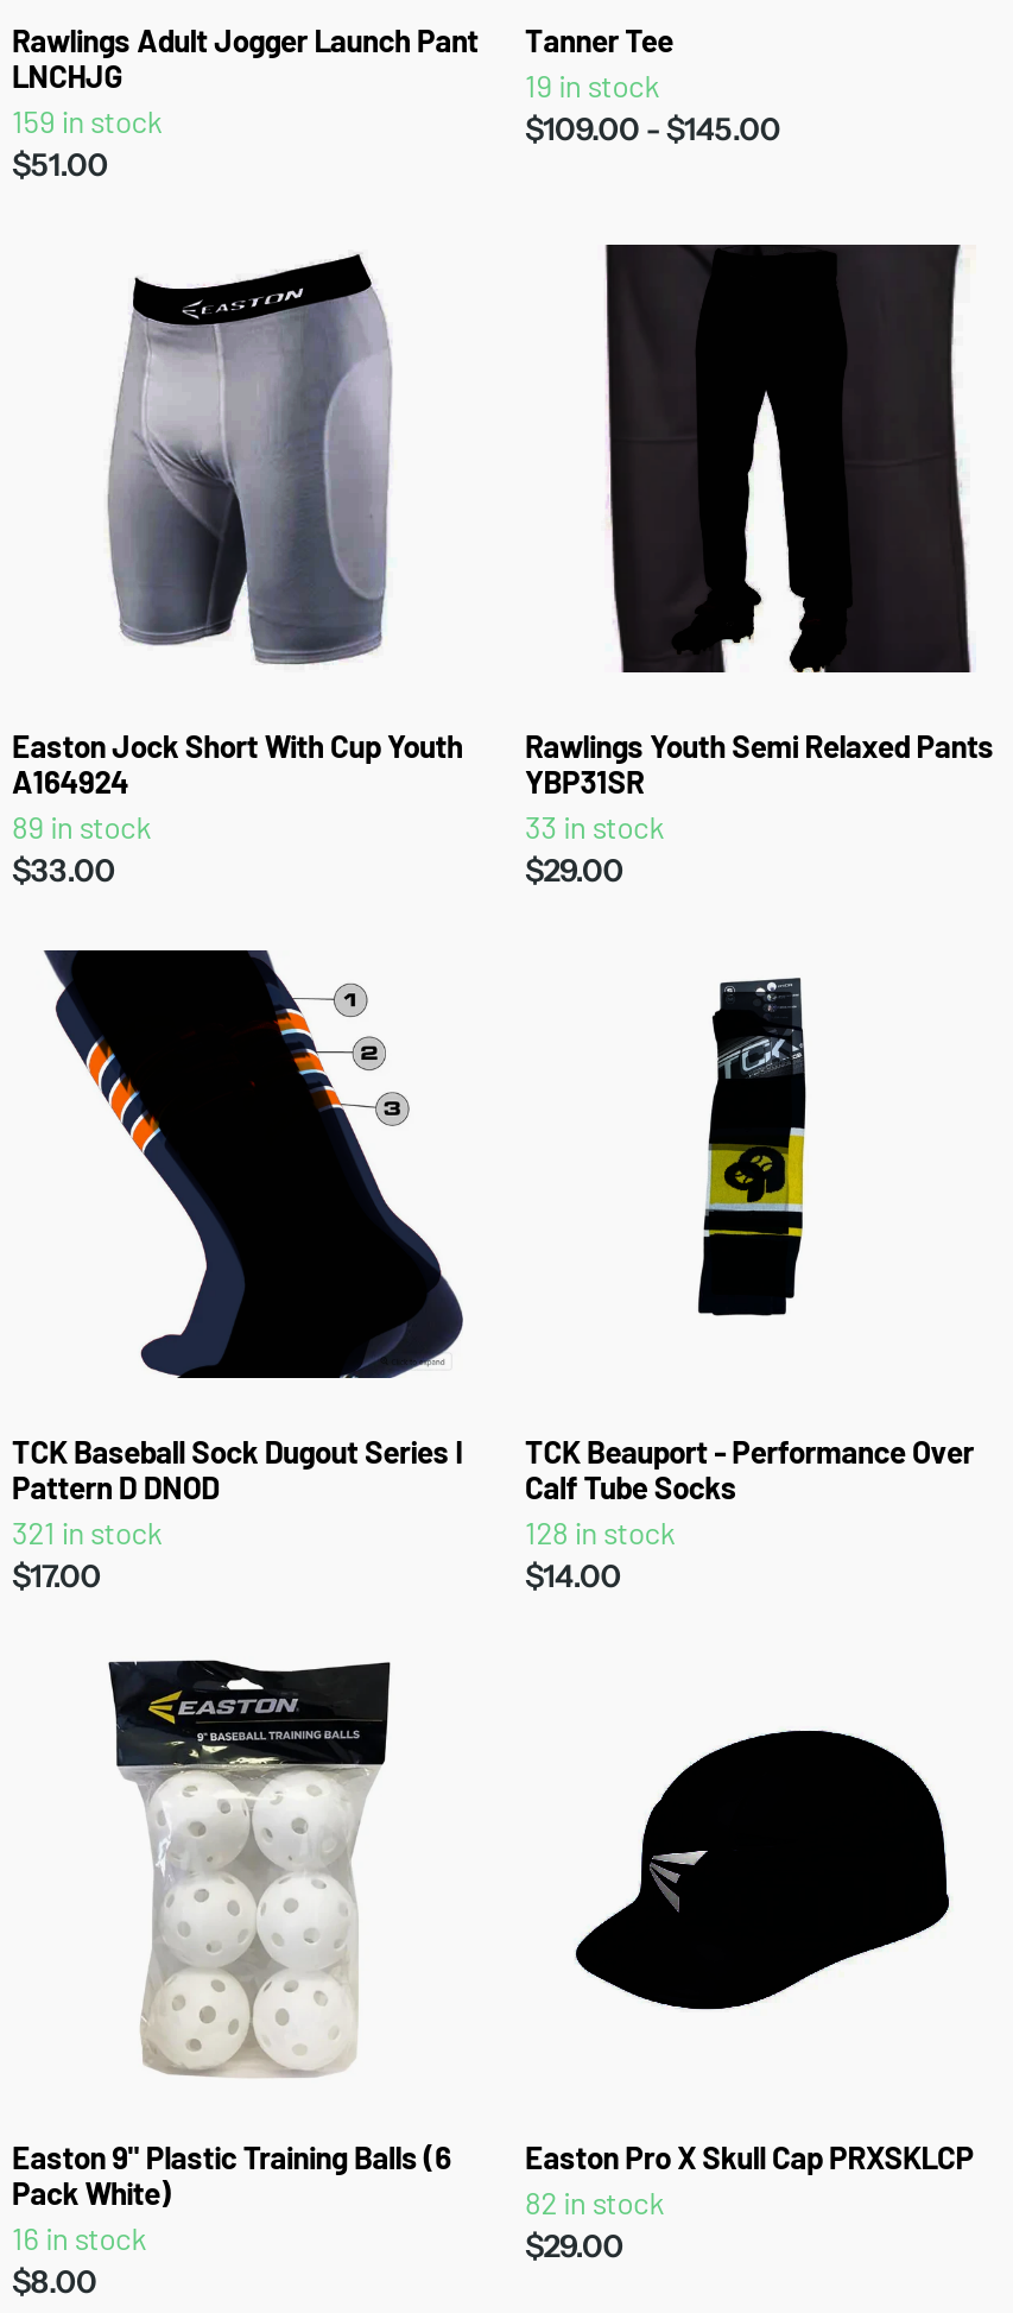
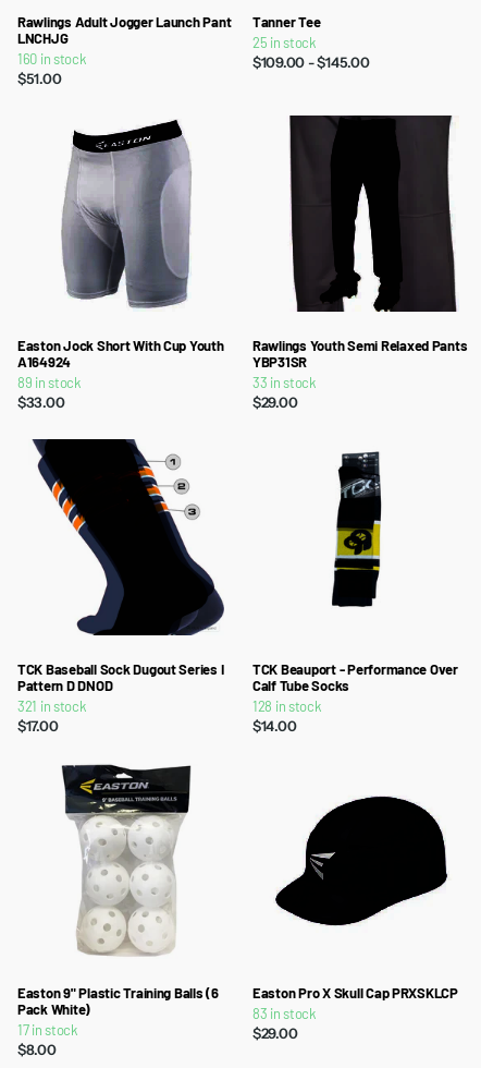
[525,67,660,105] 19 in stock -> [252,34,317,51] 25 in stock
[12,103,163,141] 159 in stock -> [17,50,87,68] 160 in stock
[525,2184,665,2222] 82 in stock -> [252,1005,317,1022] 83 in stock
[12,2220,147,2258] 16 in stock -> [17,1021,78,1039] 17 in stock

